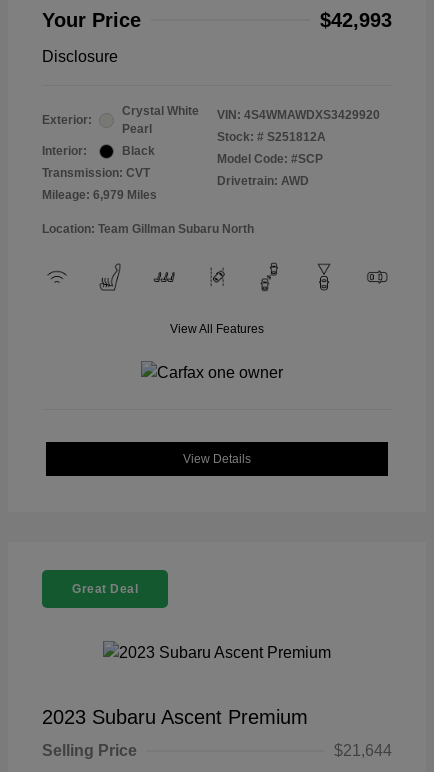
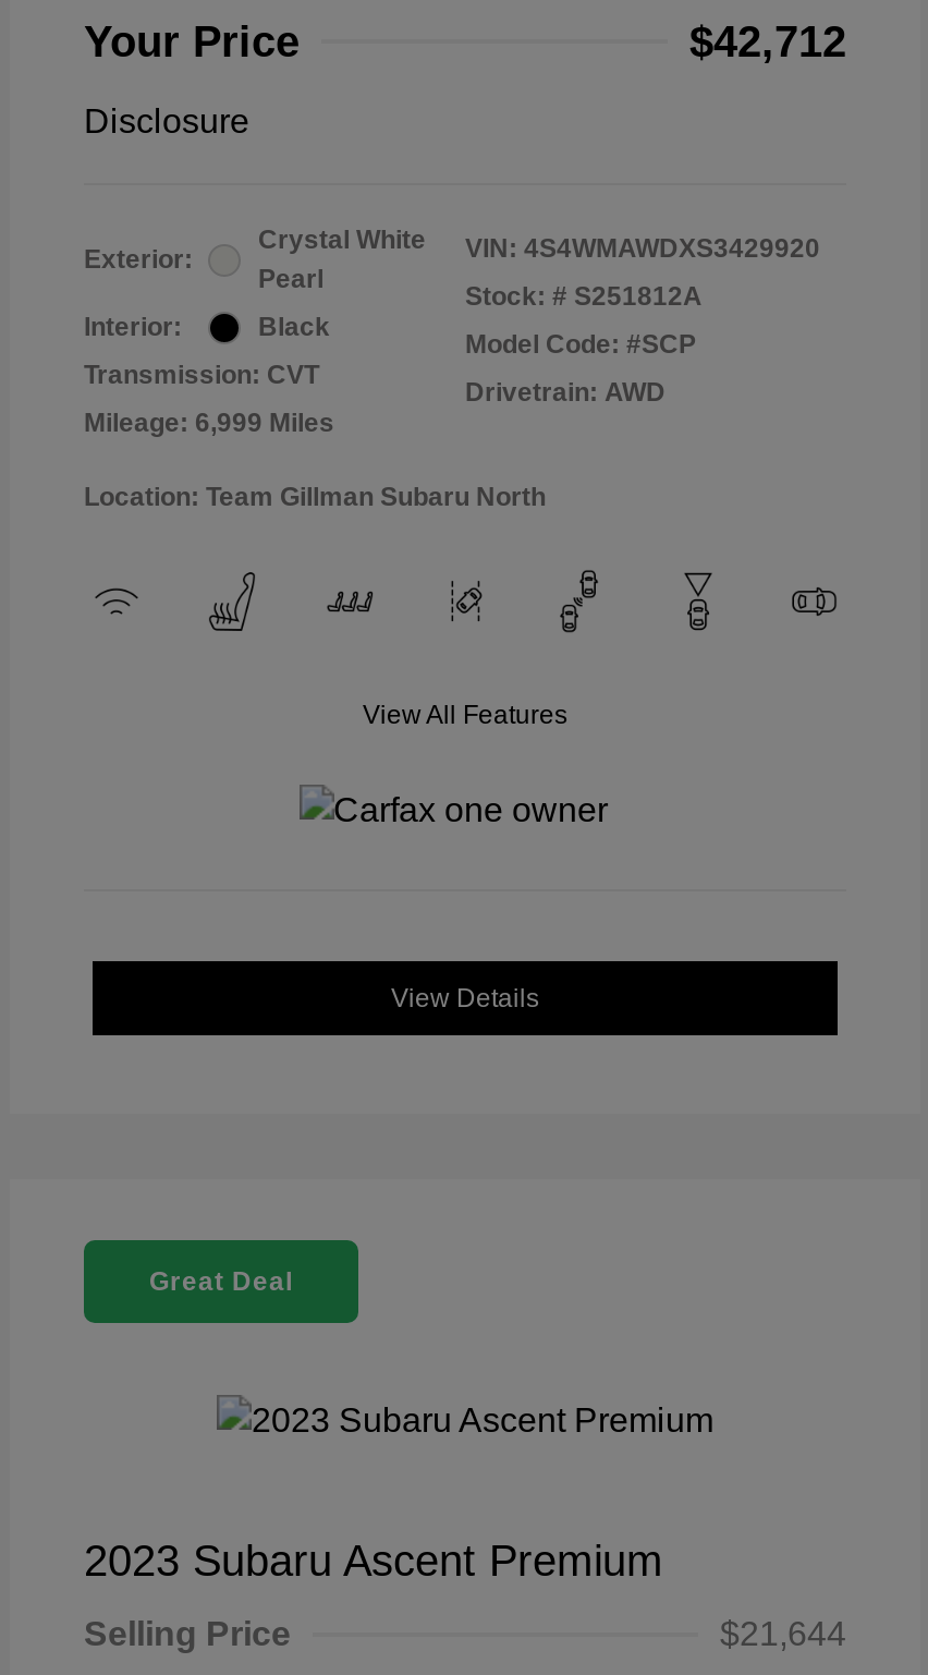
[320,9,392,31] $42,993 -> [689,17,846,65] $42,712
[42,188,157,202] Mileage: 6,979 Miles -> [84,408,334,438] Mileage: 6,999 Miles

